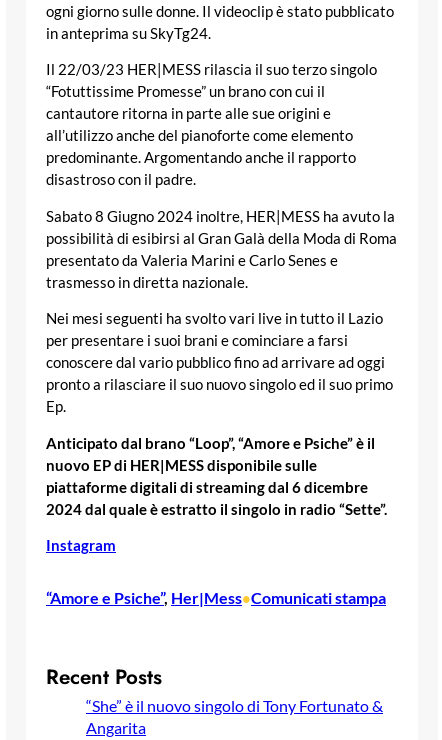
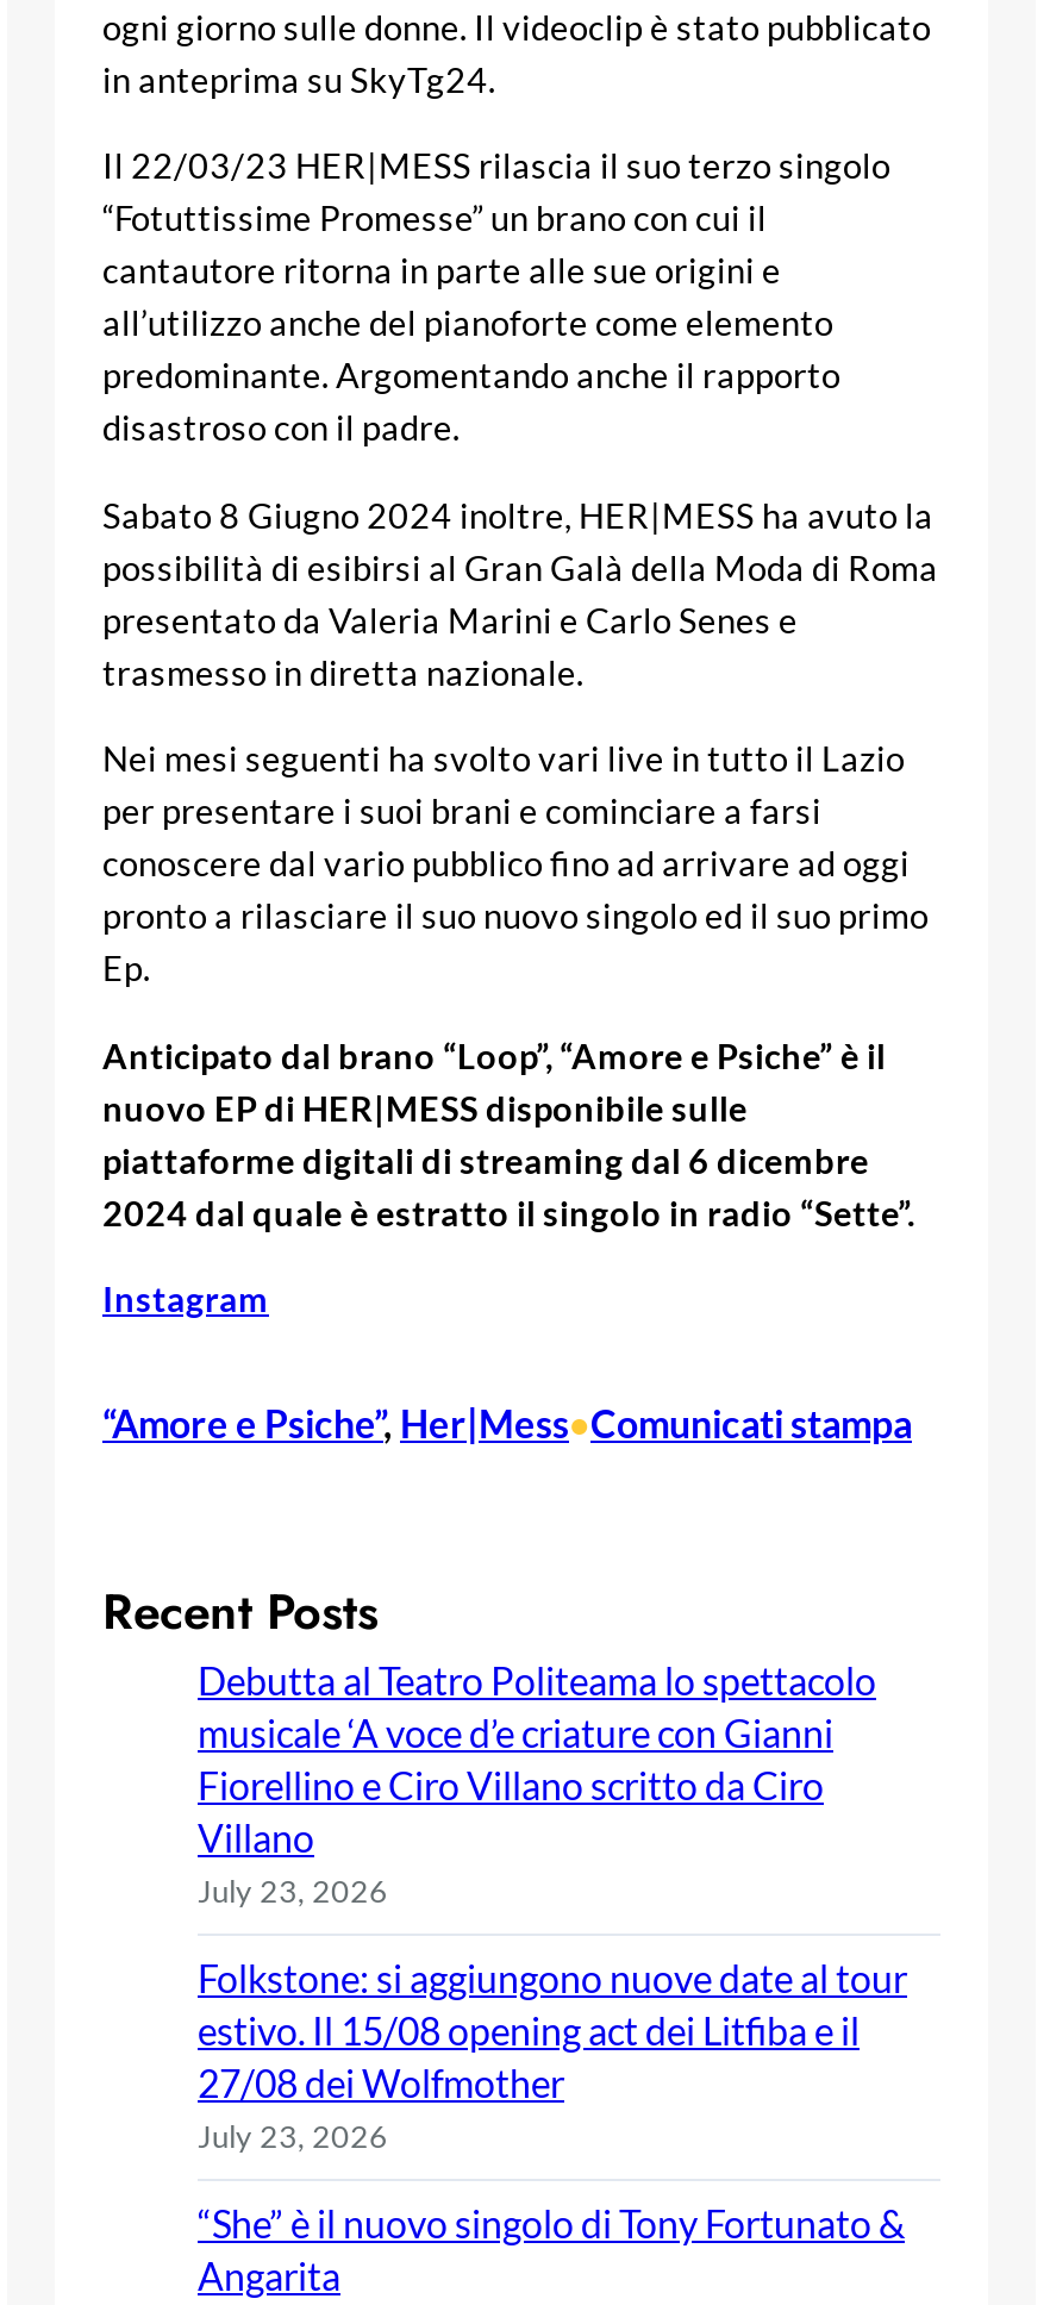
none -> [198,1657,907,2155] Debutta al Teatro Politeama lo spettacolo | musicale ‘A voce d’e criature con Gianni | Fiorellino e Ciro Villano scritto da Ciro | Villano | July 23, 2026 | Folkstone: si aggiungono nuove date al tour | estivo. Il 15/08 opening act dei Litfiba e il | 27/08 dei Wolfmother | July 23, 2026

